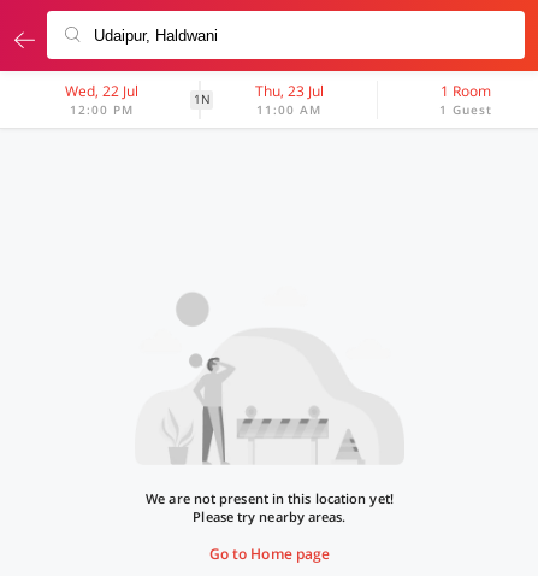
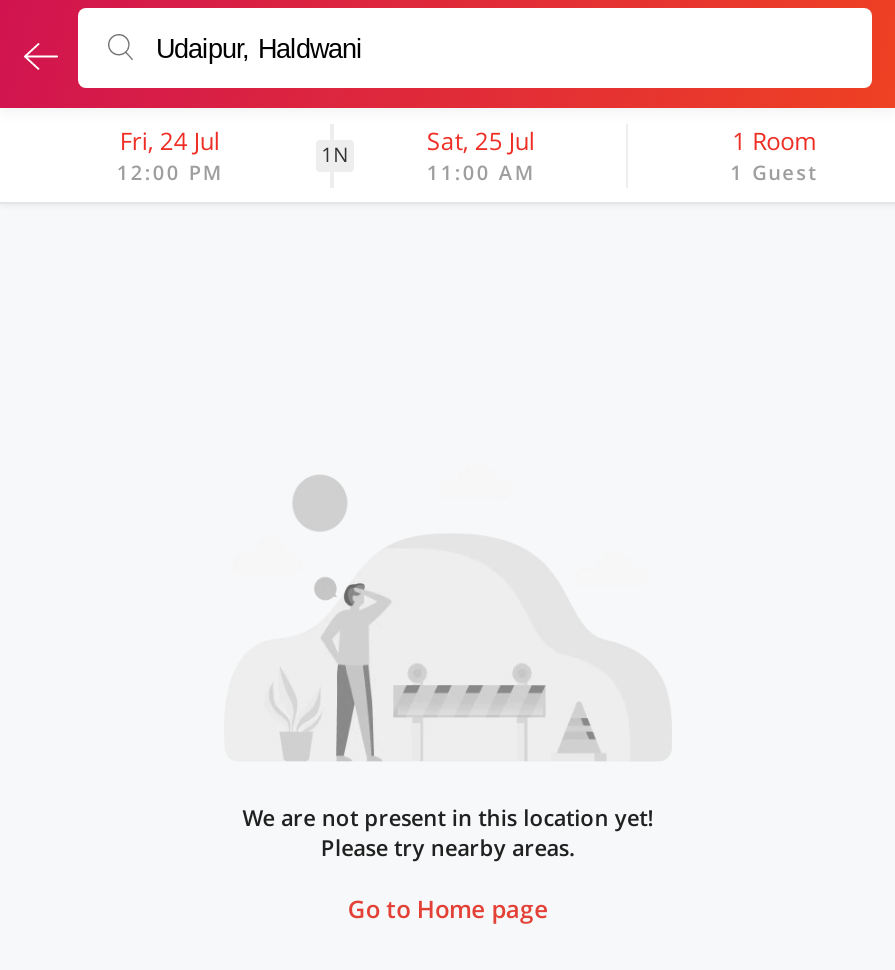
[65,81,139,101] Wed, 22 Jul -> [120,124,220,158] Fri, 24 Jul
[255,81,324,101] Thu, 23 Jul -> [427,124,535,158] Sat, 25 Jul

